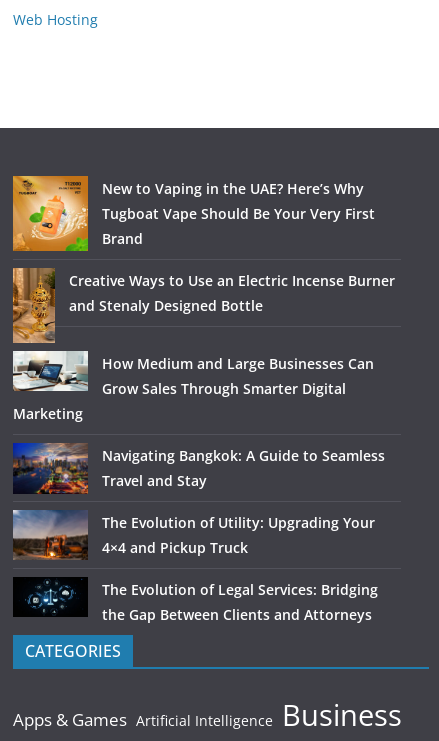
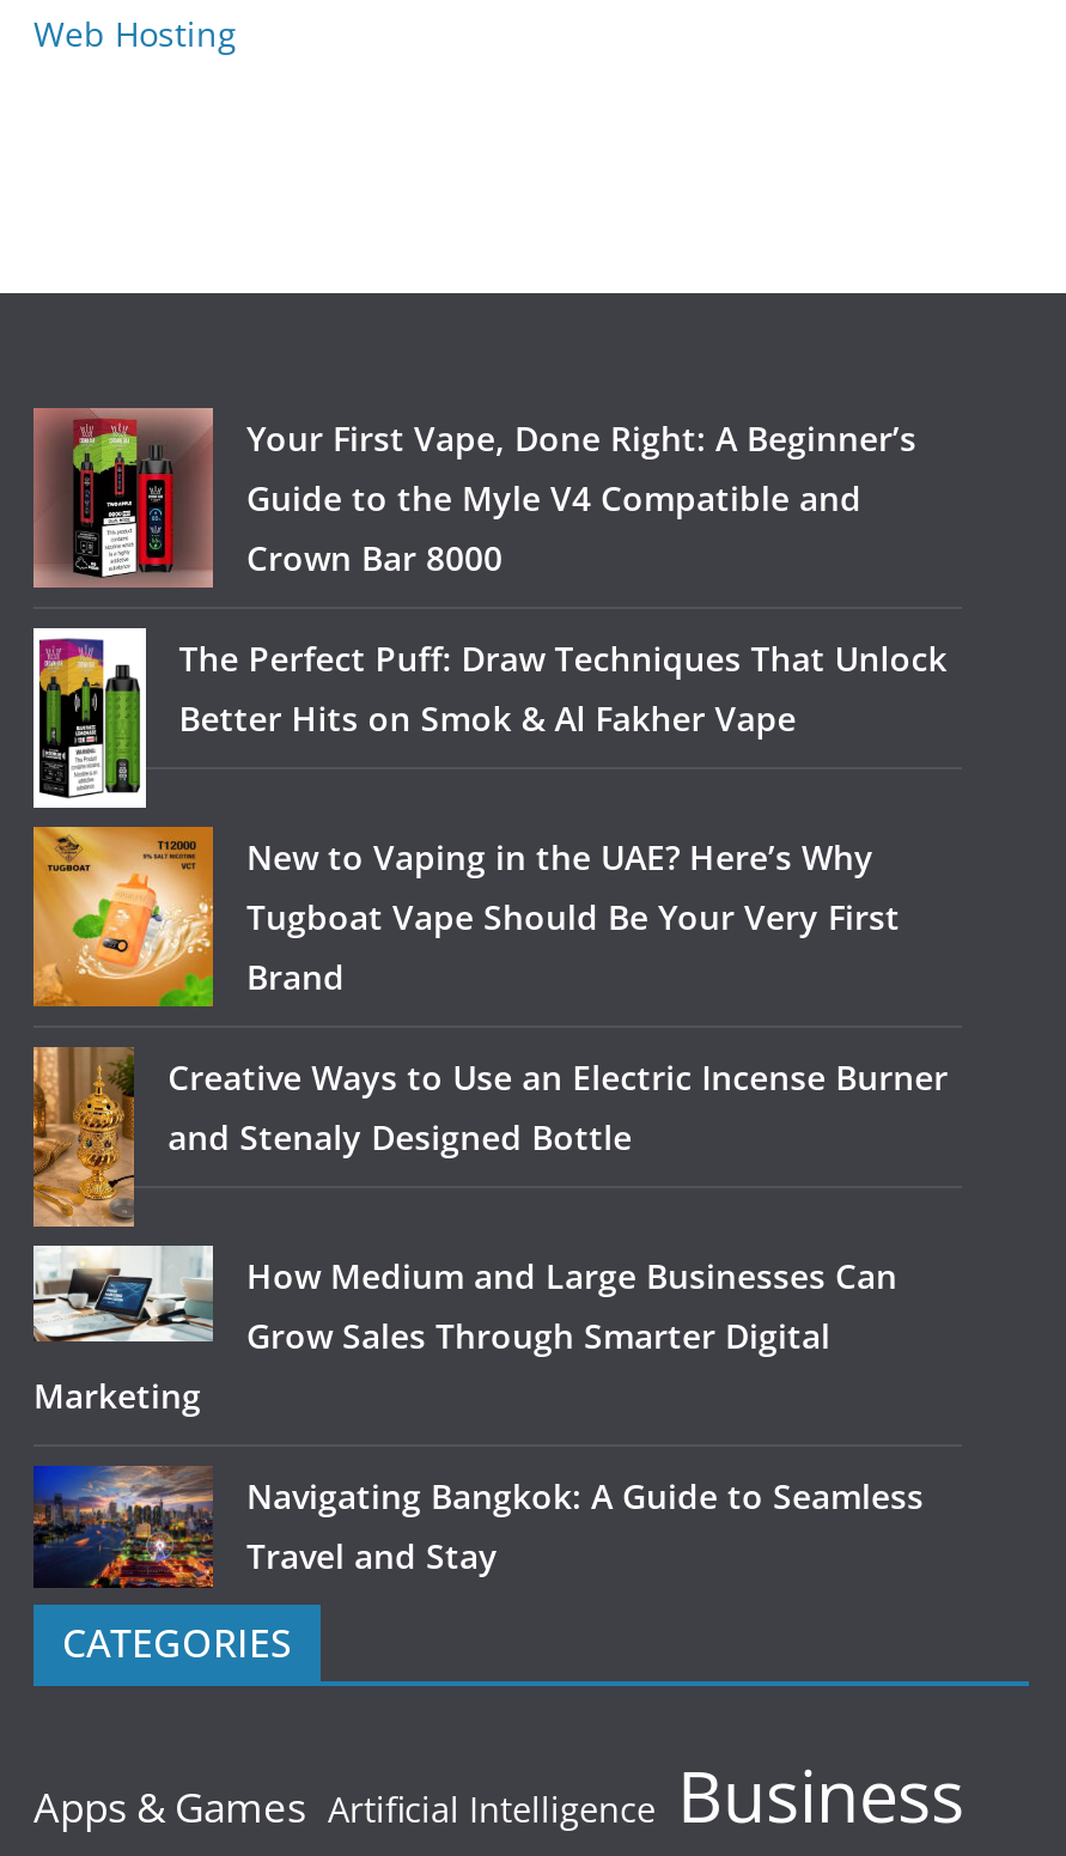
none -> [31,406,947,742] [image] | Your First Vape, Done Right: A Beginner’s | Guide to the Myle V4 Compatible and | Crown Bar 8000 | The Perfect Puff: Draw Techniques That Unlock | Better Hits on Smok & Al Fakher Vape
none -> [31,626,148,810] [image]
moved [12,175,395,490] -> [31,824,948,1579]: [image] | New to Vaping in the UAE? Here’s Why | Tugboat Vape Should Be Your Very First | ... | Navigating Bangkok: A Guide to Seamless | Travel and Stay
[12,502,378,624] [image] | The Evolution of Utility: Upgrading Your | 4×4 and Pickup Truck | The Evolution of Legal Services: Bridging | the Gap Between Clients and Attorneys -> none
[13,577,88,617] [image] -> none

